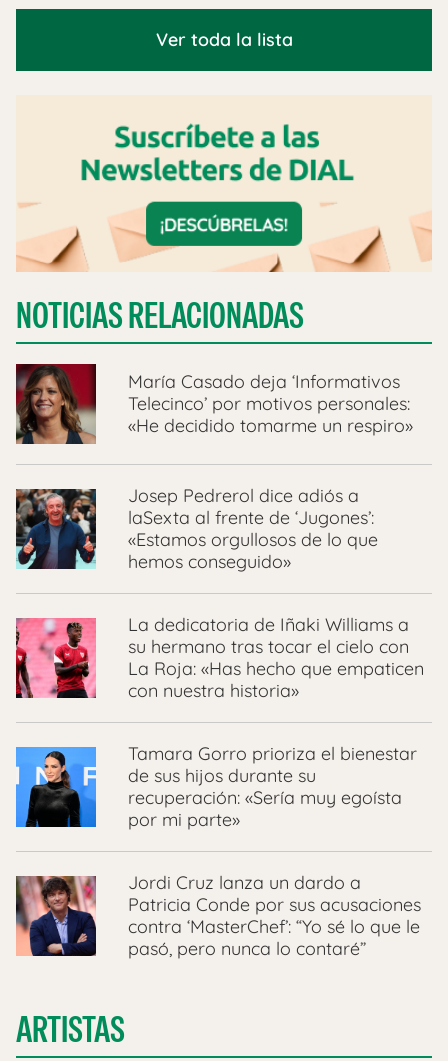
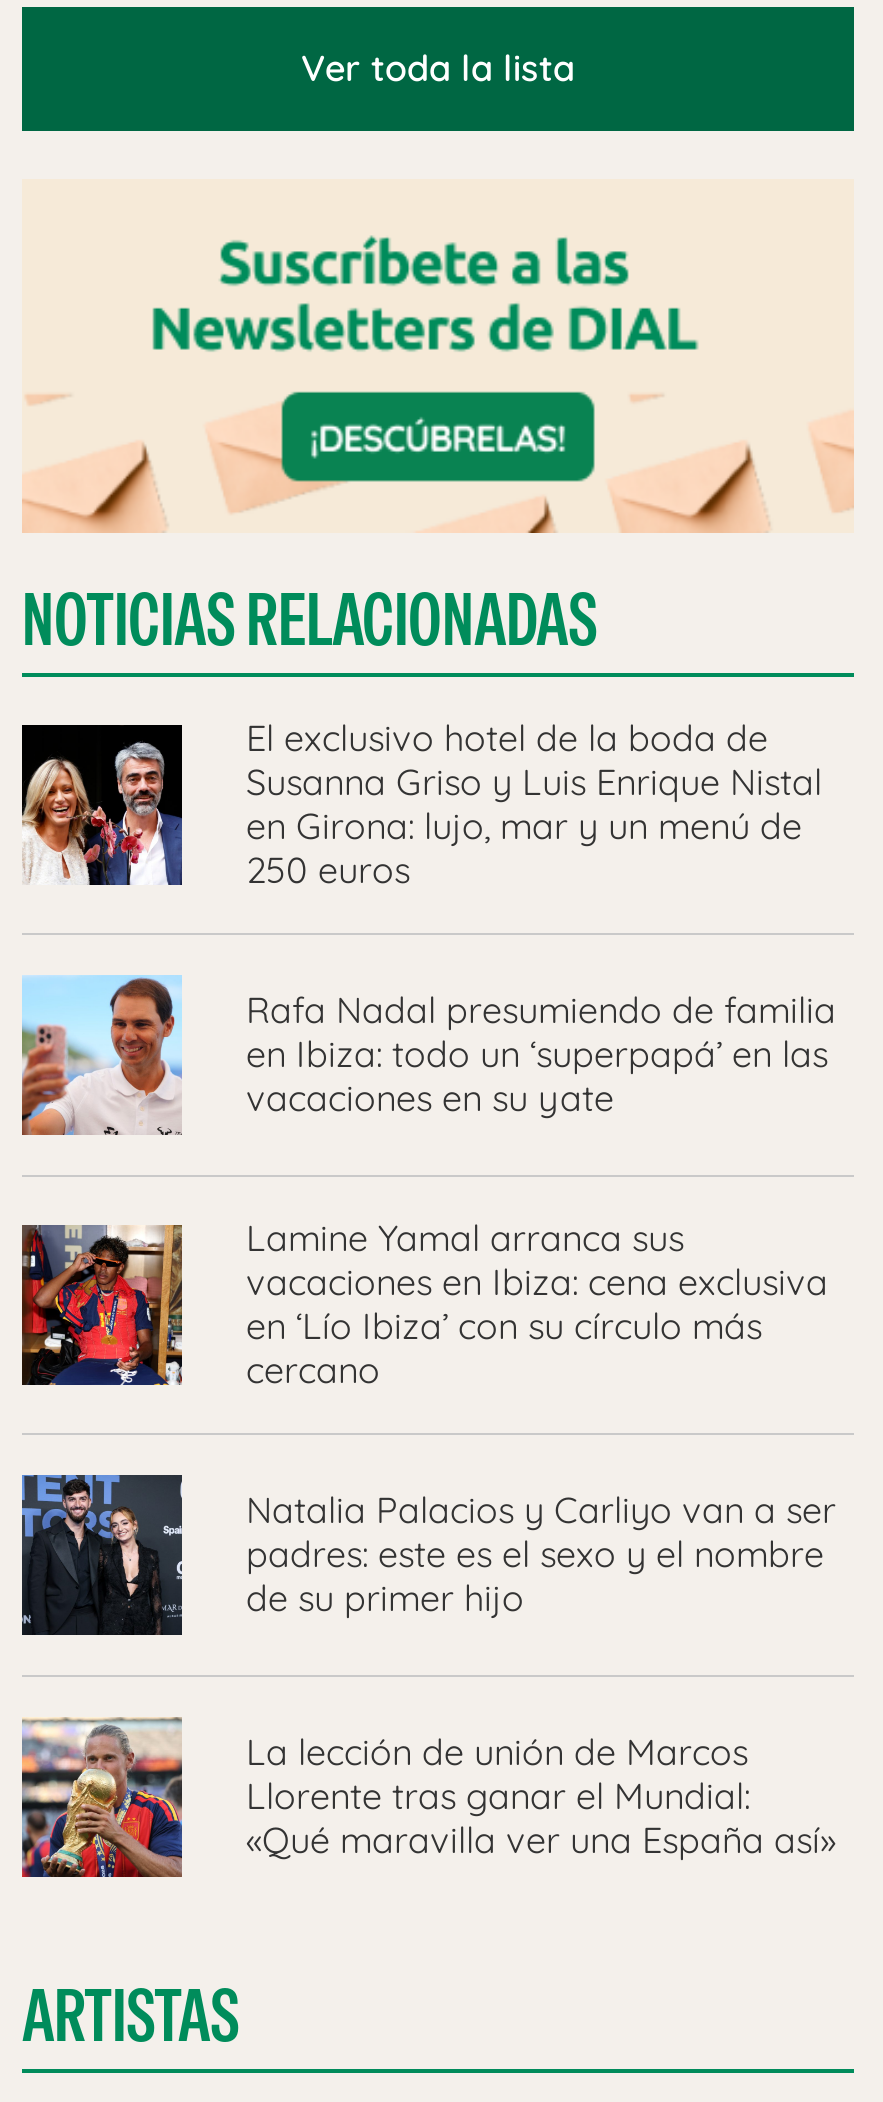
[15,363,413,448] [image] | María Casado deja ‘Informativos | Telecinco’ por motivos personales: | «He decidido tomarme un respiro» -> [22,714,822,892] [image] | El exclusivo hotel de la boda de | Susanna Griso y Luis Enrique Nistal | en Girona: lujo, mar y un menú de | 250 euros
[15,483,378,573] [image] | Josep Pedrerol dice adiós a | laSexta al frente de ‘Jugones’: | «Estamos orgullosos de lo que | hemos conseguido» -> [20,967,836,1137] [image] | Rafa Nadal presumiendo de familia | en Ibiza: todo un ‘superpapá’ en las | vacaciones en su yate
[15,612,424,701] [image] | La dedicatoria de Iñaki Williams a | su hermano tras tocar el cielo con | La Roja: «Has hecho que empaticen | con nuestra historia» -> [20,1214,828,1392] [image] | Lamine Yamal arranca sus | vacaciones en Ibiza: cena exclusiva | en ‘Lío Ibiza’ con su círculo más | cercano
[15,741,417,830] [image] | Tamara Gorro prioriza el bienestar | de sus hijos durante su | recuperación: «Sería muy egoísta | por mi parte» -> [20,1473,836,1637] [image] | Natalia Palacios y Carliyo van a ser | padres: este es el sexo y el nombre | de su primer hijo
[15,870,421,959] [image] | Jordi Cruz lanza un dardo a | Patricia Conde por sus acusaciones | contra ‘MasterChef’: “Yo sé lo que le | pasó, pero nunca lo contaré” -> [20,1715,836,1879] [image] | La lección de unión de Marcos | Llorente tras ganar el Mundial: | «Qué maravilla ver una España así»

